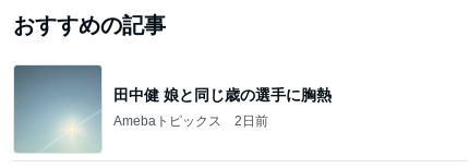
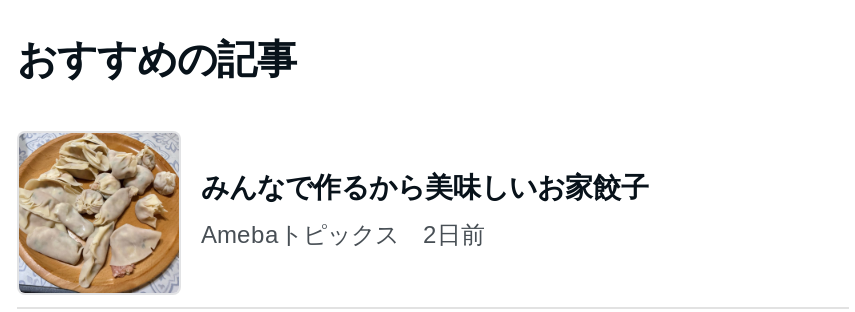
[13,64,332,153] [image] | 田中健 娘と同じ歳の選手に胸熱 -> [17,131,649,295] [image] | みんなで作るから美味しいお家餃子

